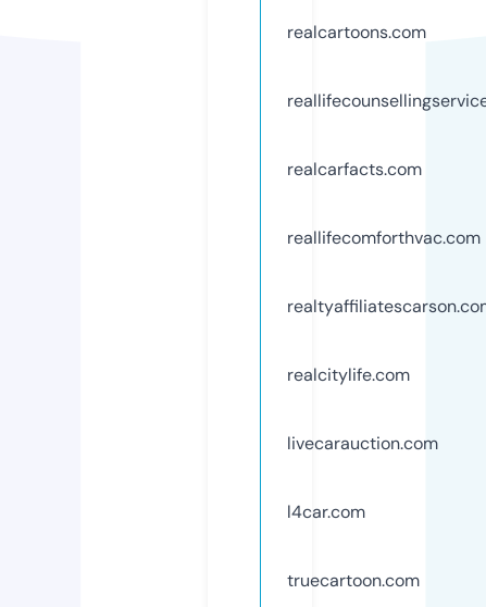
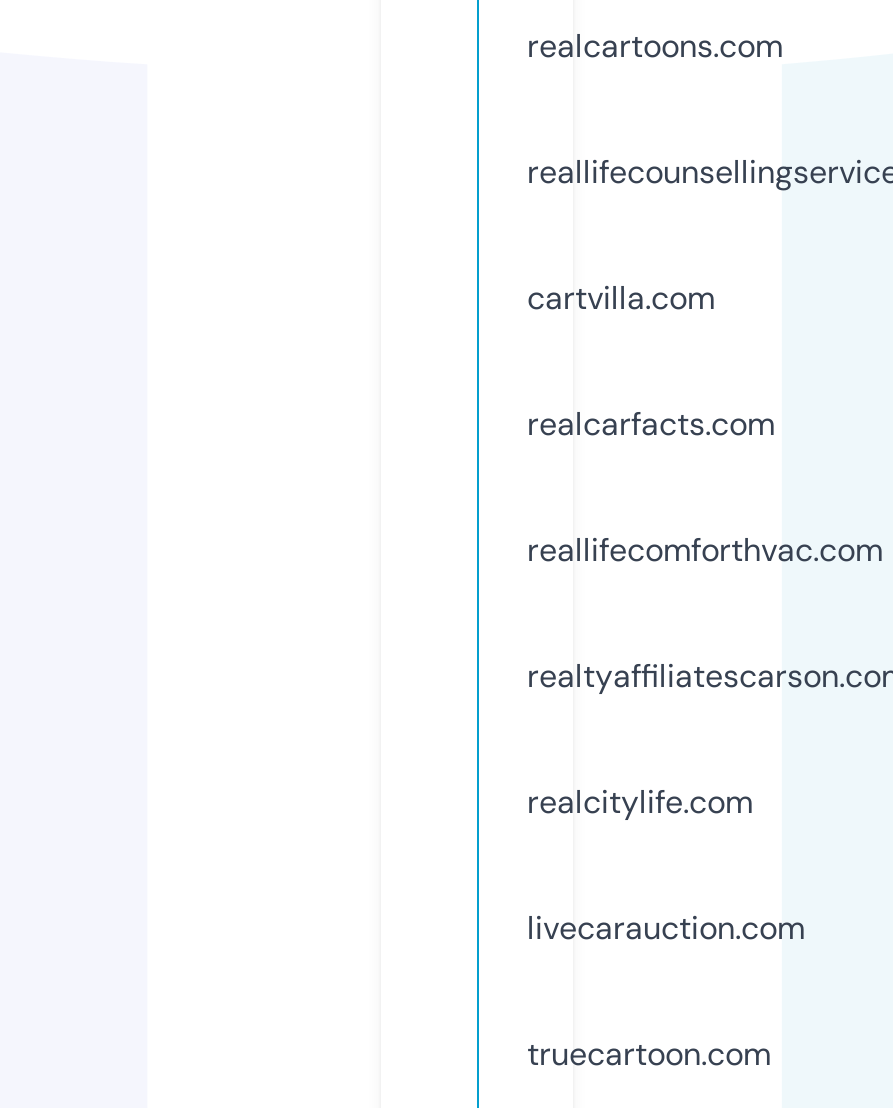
none -> [527,277,715,319] cartvilla.com
moved [287,158,481,454] -> [527,403,883,949]: realcarfacts.com | reallifecomforthvac.com | realcitylife.com | livecarauction.com
[287,500,365,523] l4car.com -> none

